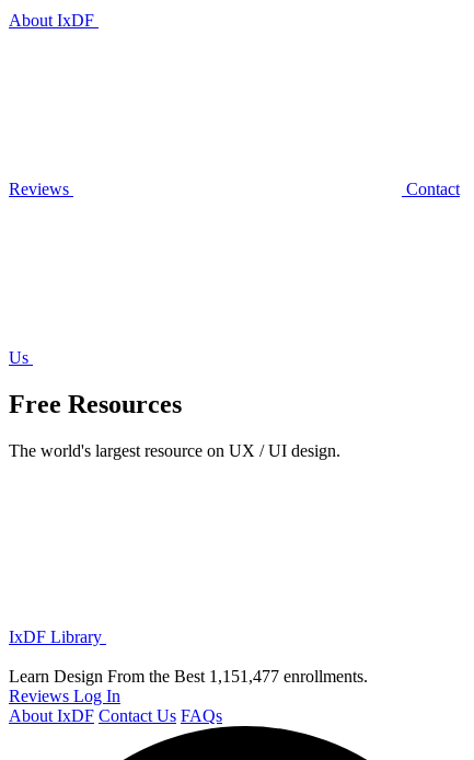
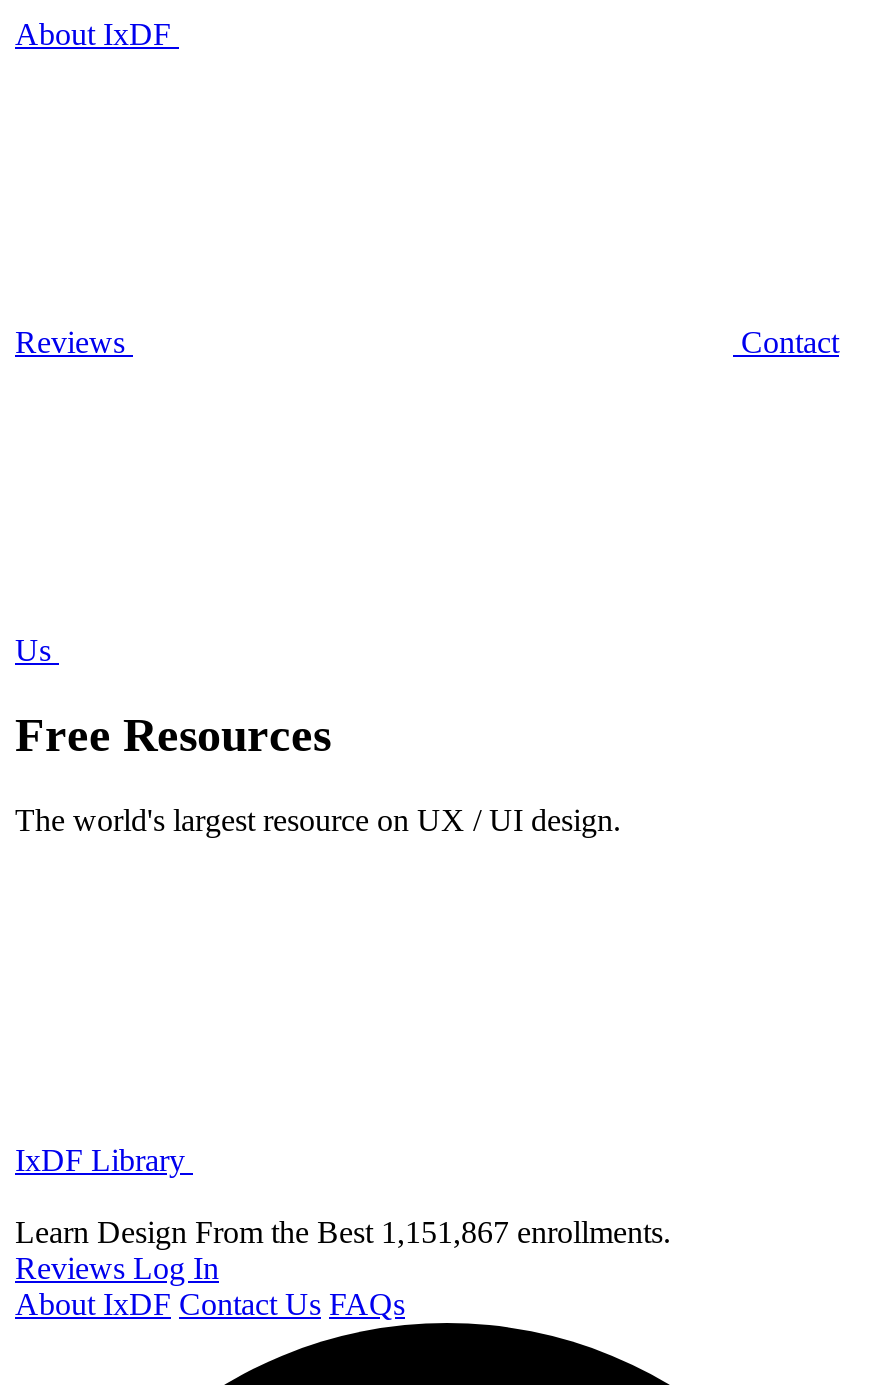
[9,667,368,685] Learn Design From the Best 1,151,477 enrollments. -> [15,1214,671,1248] Learn Design From the Best 1,151,867 enrollments.

